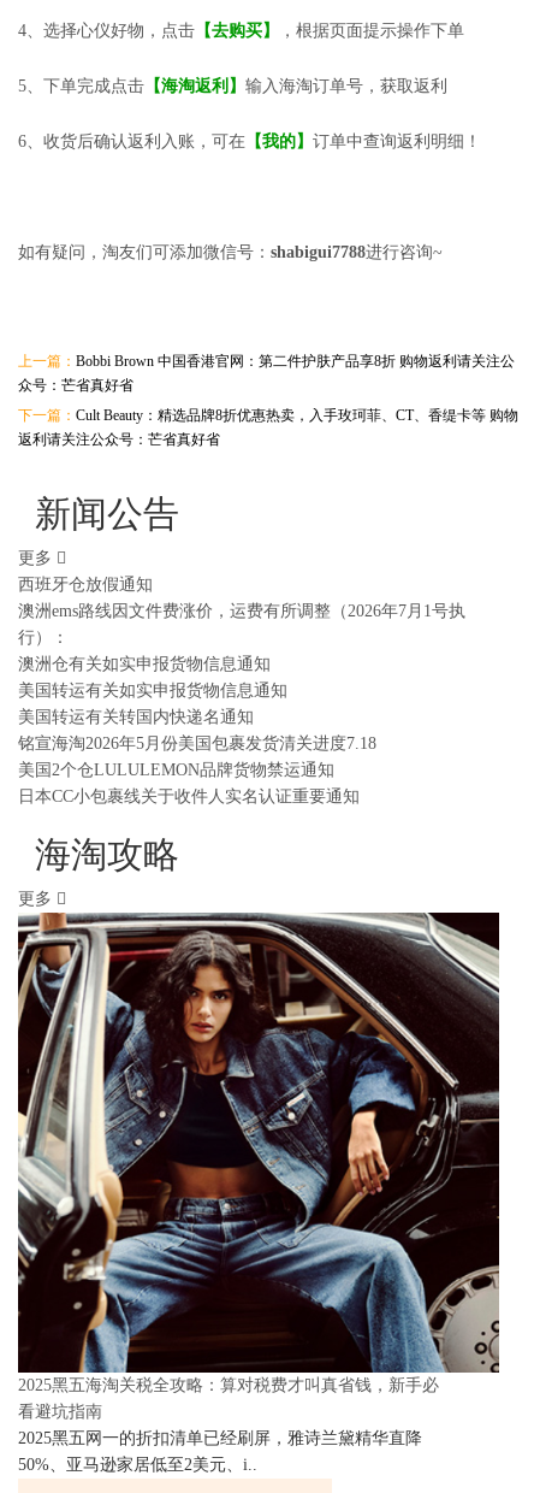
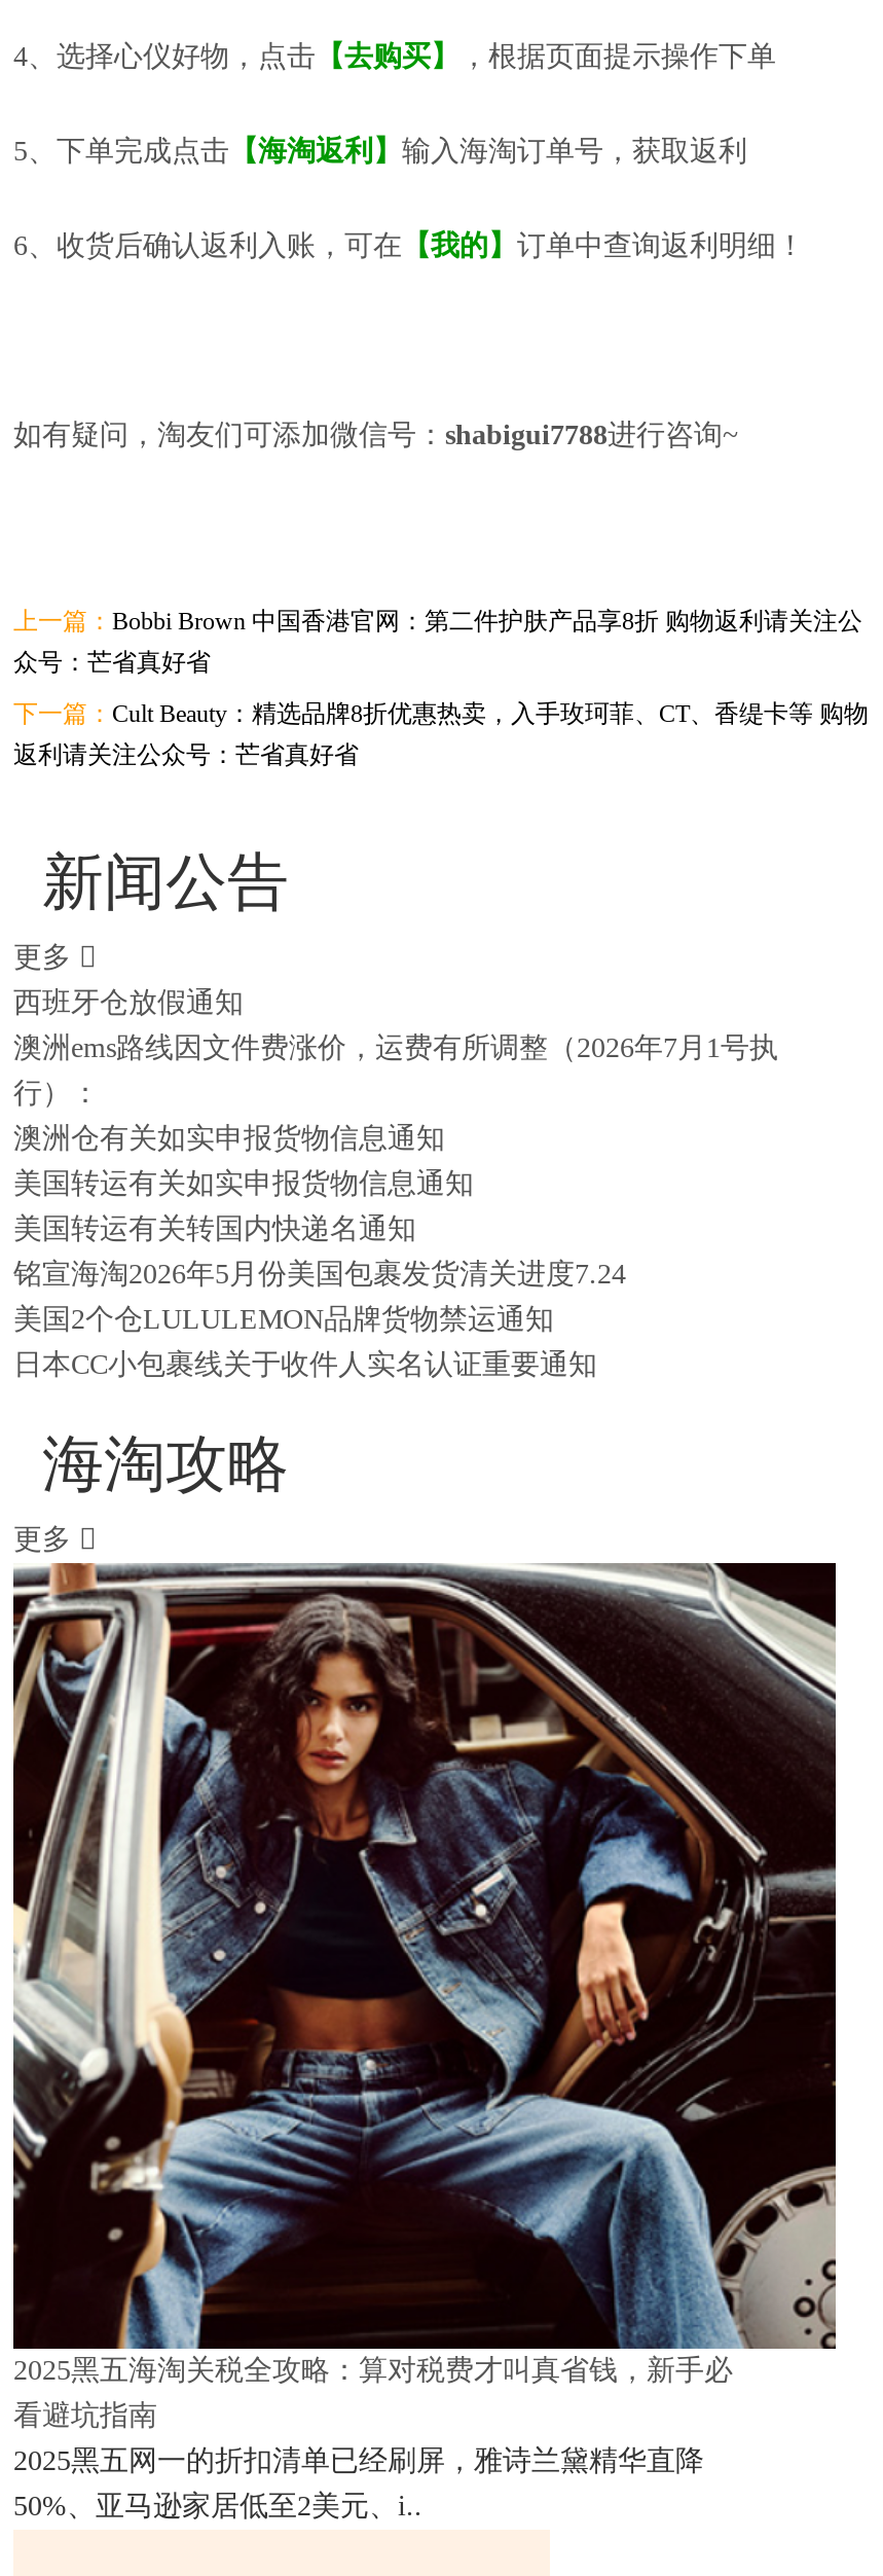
[18,734,376,752] 铭宣海淘2026年5月份美国包裹发货清关进度7.18 -> [13,1258,626,1289] 铭宣海淘2026年5月份美国包裹发货清关进度7.24

